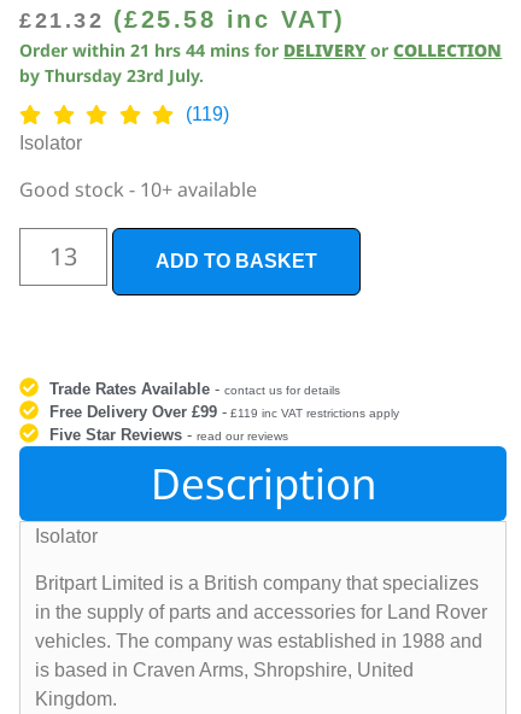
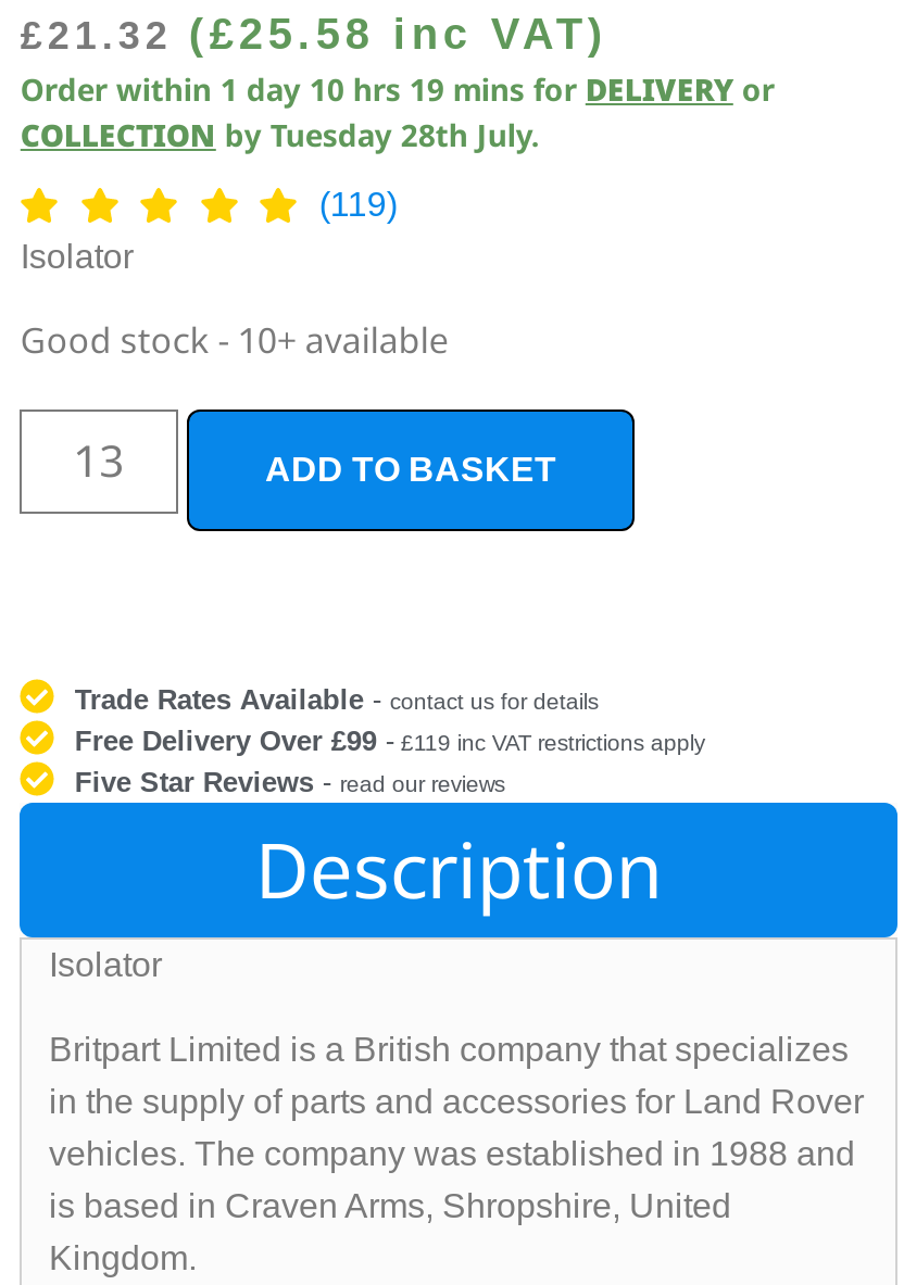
[20,39,502,87] Order within 21 hrs 44 mins for DELIVERY or COLLECTION | by Thursday 23rd July. -> [20,69,774,156] Order within 1 day 10 hrs 19 mins for DELIVERY or | COLLECTION by Tuesday 28th July.

